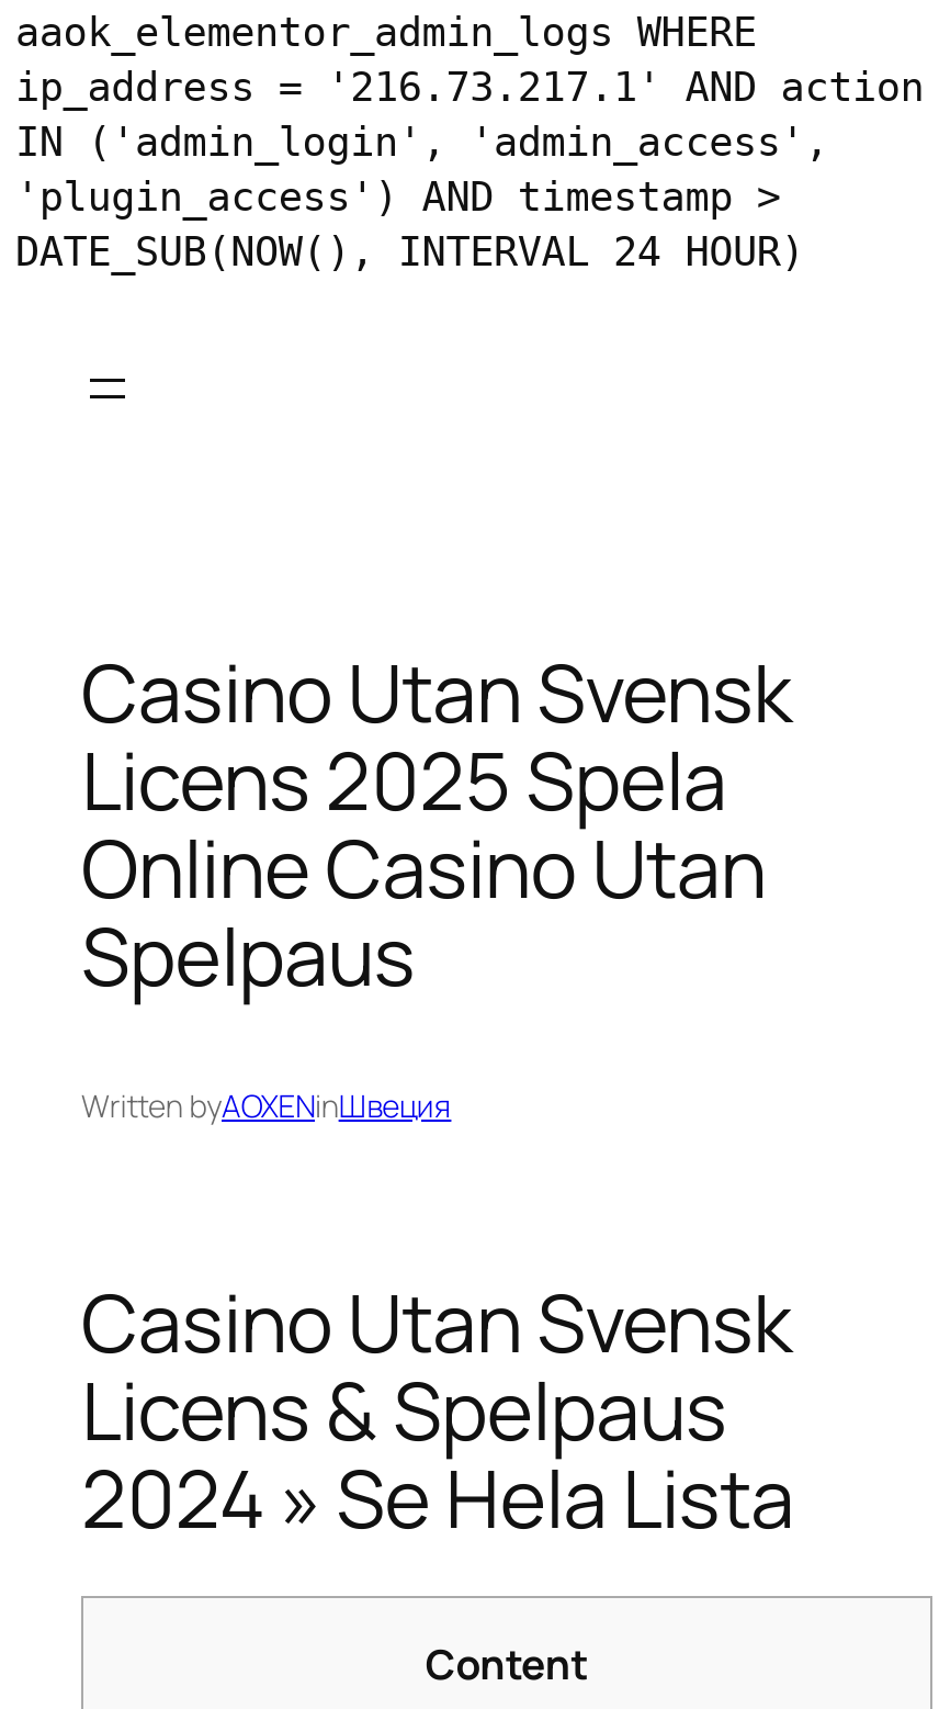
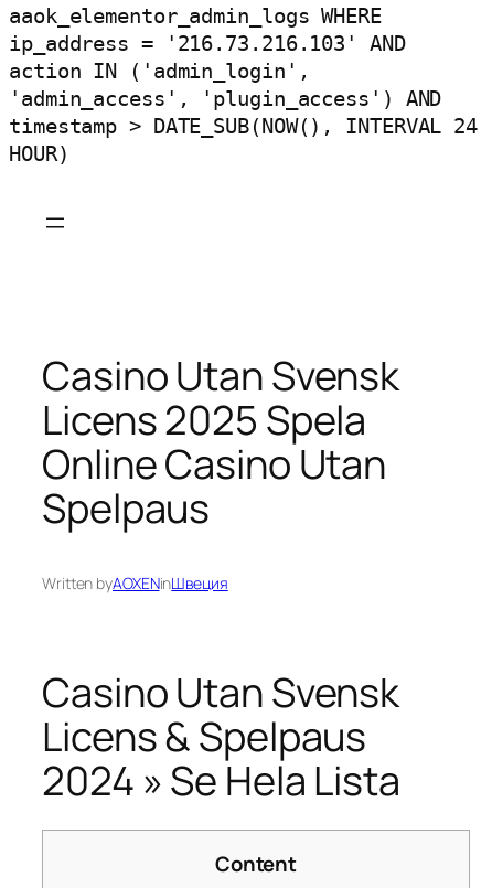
[15,63,924,273] ip_address = '216.73.217.1' AND action | IN ('admin_login', 'admin_access', | 'plugin_access') AND timestamp > | DATE_SUB(NOW(), INTERVAL 24 HOUR) -> [9,31,478,165] ip_address = '216.73.216.103' AND | action IN ('admin_login', | 'admin_access', 'plugin_access') AND | timestamp > DATE_SUB(NOW(), INTERVAL 24 | HOUR)

